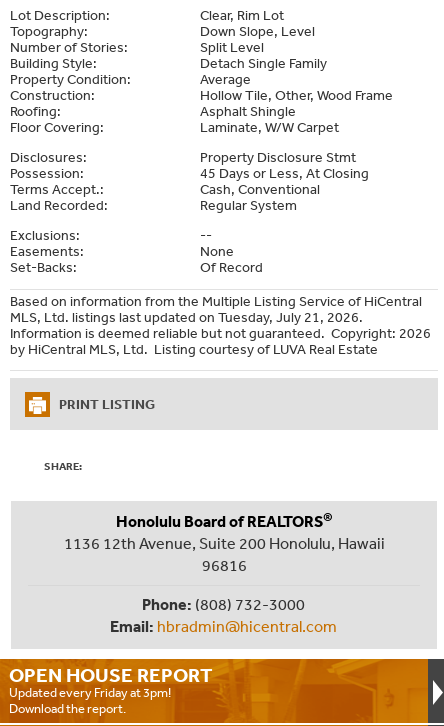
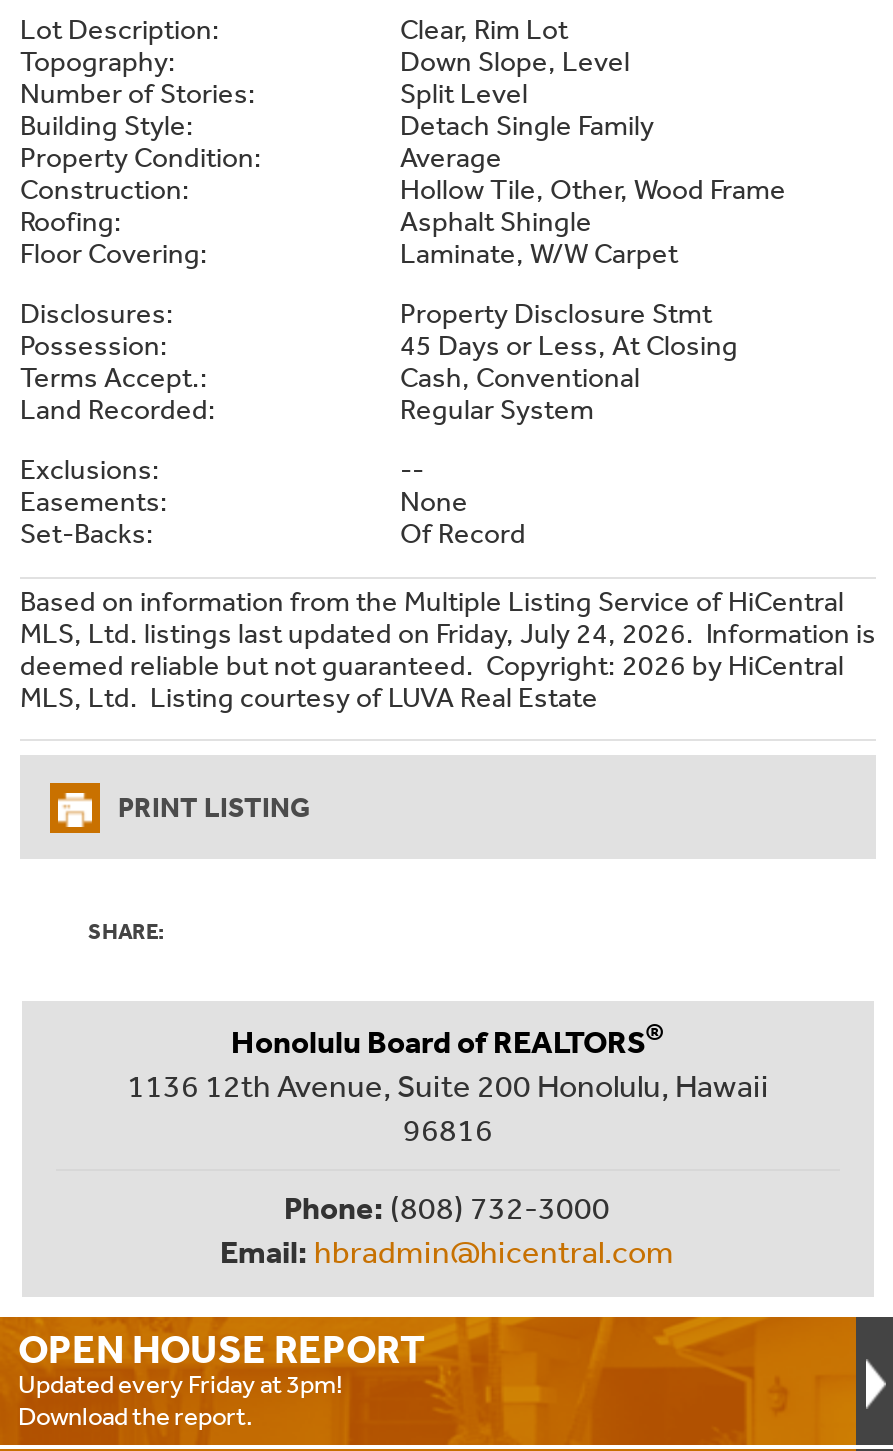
[10,308,431,358] MLS, Ltd. listings last updated on Tuesday, July 21, 2026. | Information is deemed reliable but not guaranteed. Copyright: 2026 | by HiCentral MLS, Ltd. Listing courtesy of LUVA Real Estate -> [20,616,876,716] MLS, Ltd. listings last updated on Friday, July 24, 2026. Information is | deemed reliable but not guaranteed. Copyright: 2026 by HiCentral | MLS, Ltd. Listing courtesy of LUVA Real Estate

